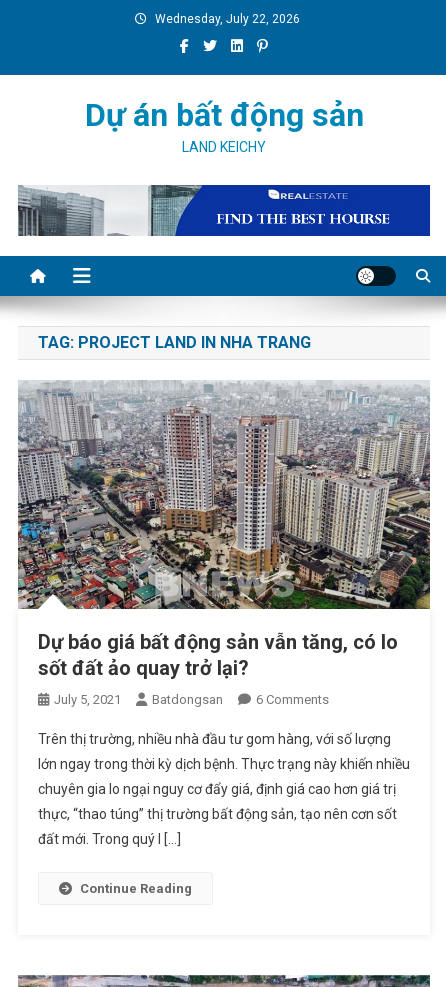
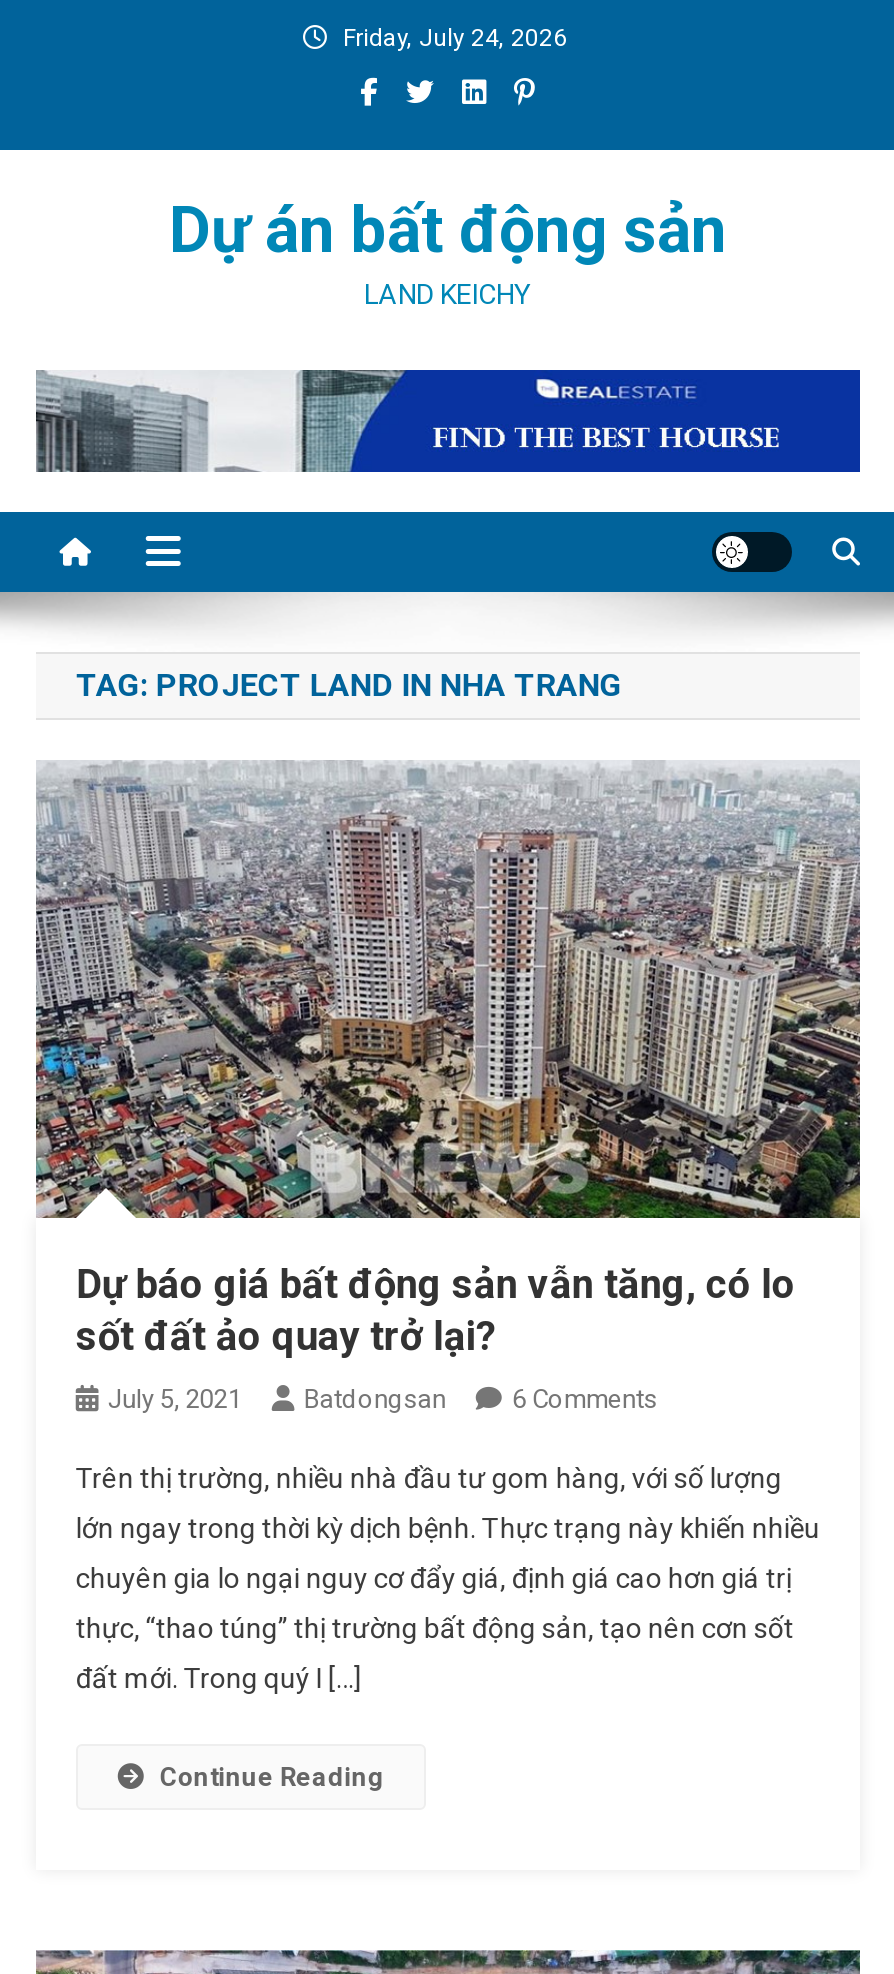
[155,12,300,26] Wednesday, July 22, 2026 -> [343,24,567,52] Friday, July 24, 2026

